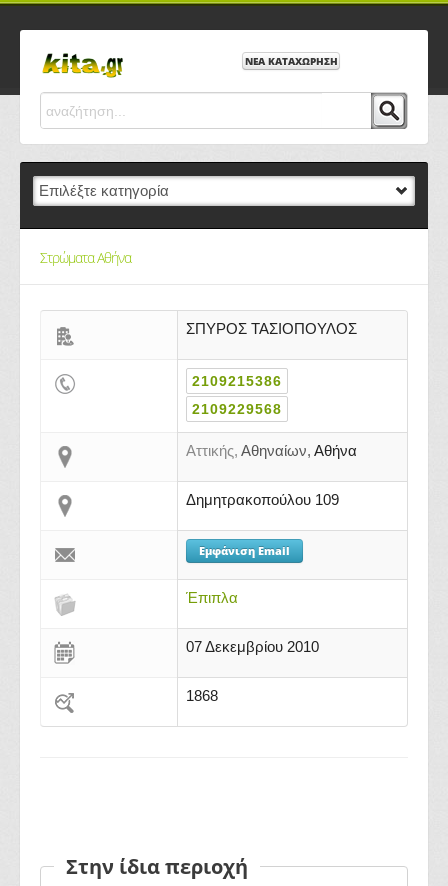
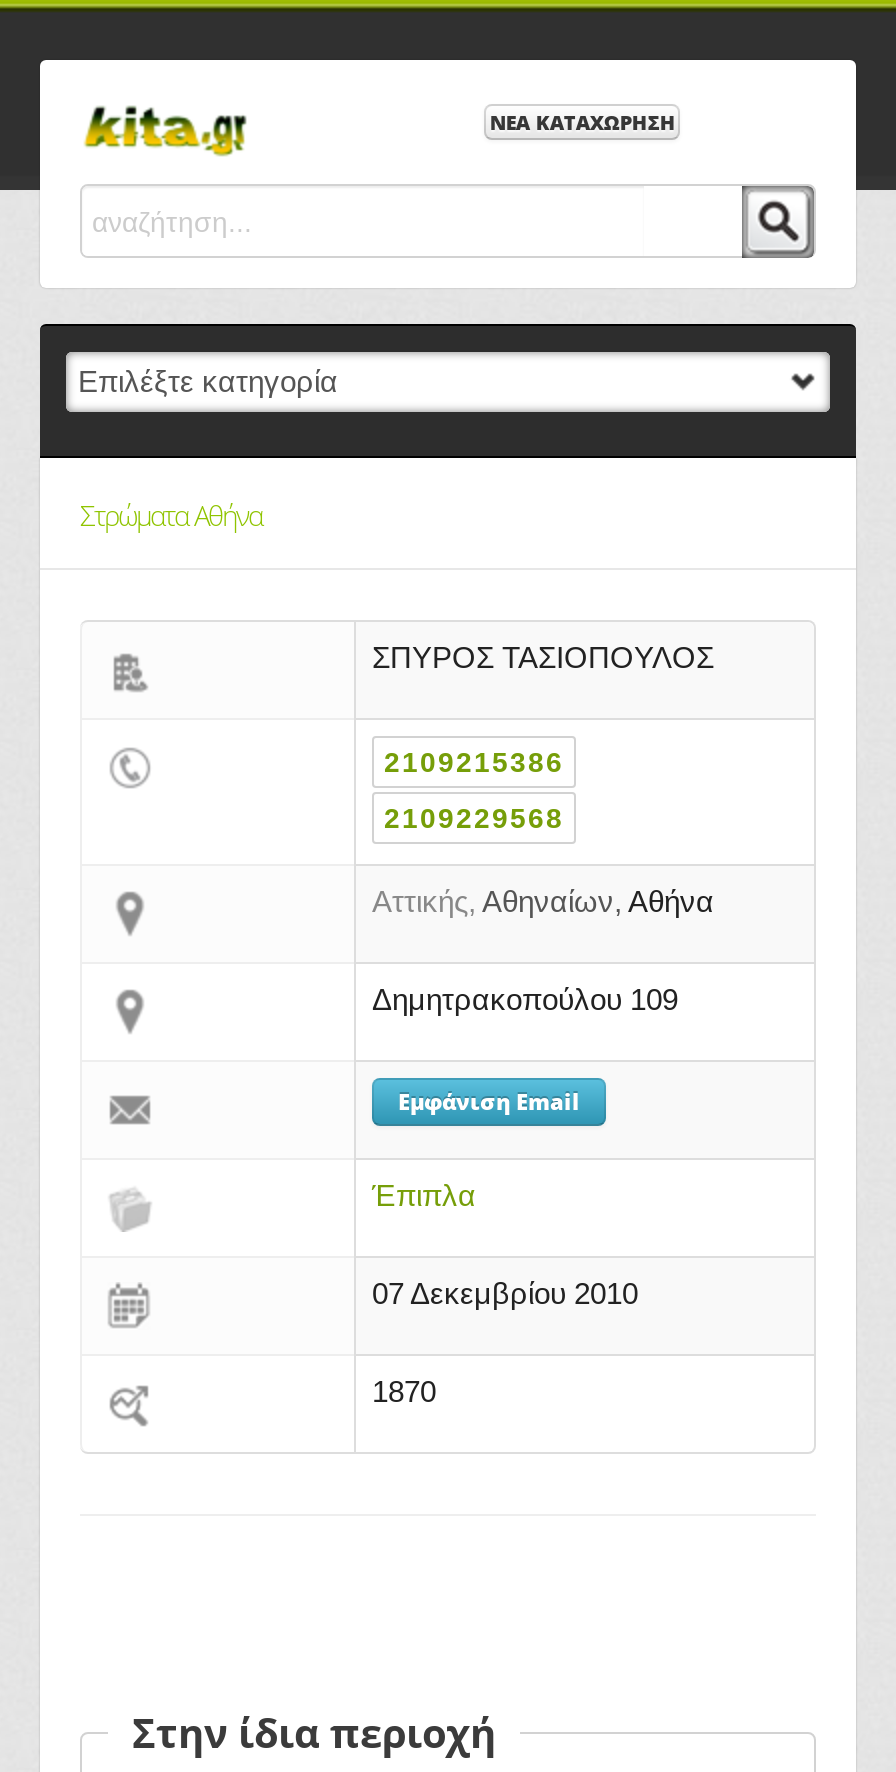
[186,687,218,704] 1868 -> [372,1374,436,1408] 1870

